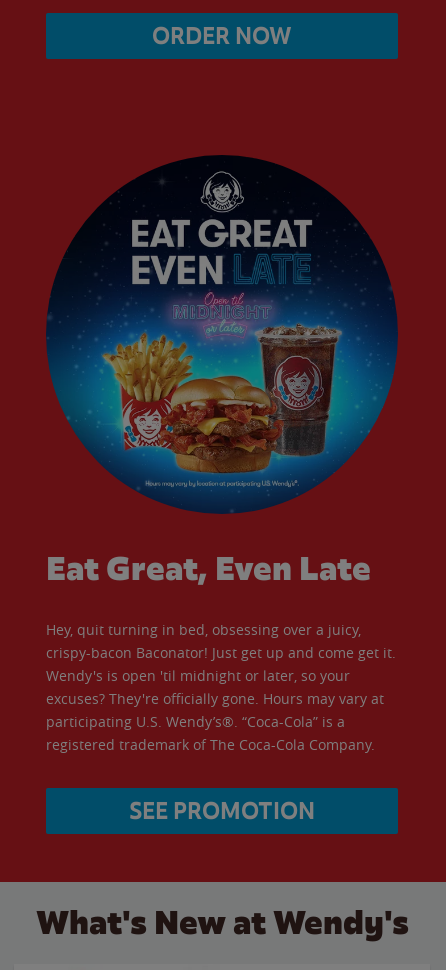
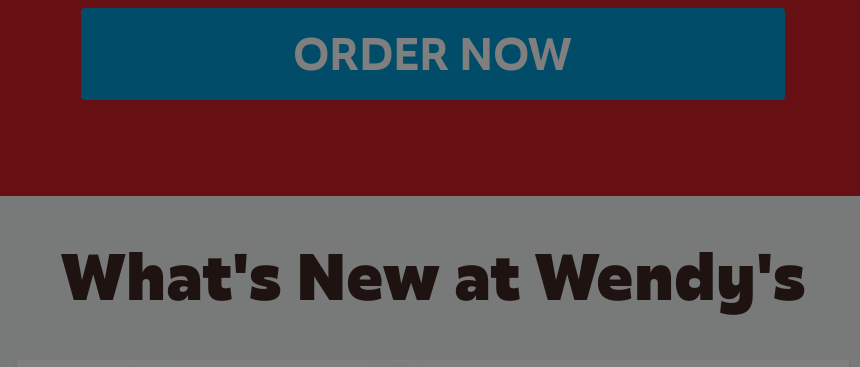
[45,154,399,825] [image] | Eat Great, Even Late | Hey, quit turning in bed, obsessing over a juicy, | crispy-bacon Baconator! Just get up and come get it. | Wendy's is open 'til midnight or later, so your | excuses? They're officially gone. Hours may vary at | participating U.S. Wendy’s®. “Coca-Cola” is a | registered trademark of The Coca-Cola Company. | SEE PROMOTION -> none

